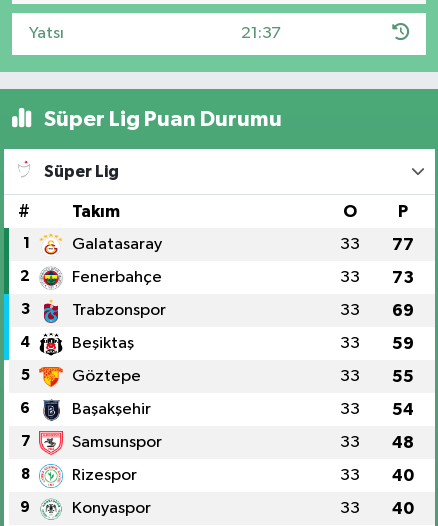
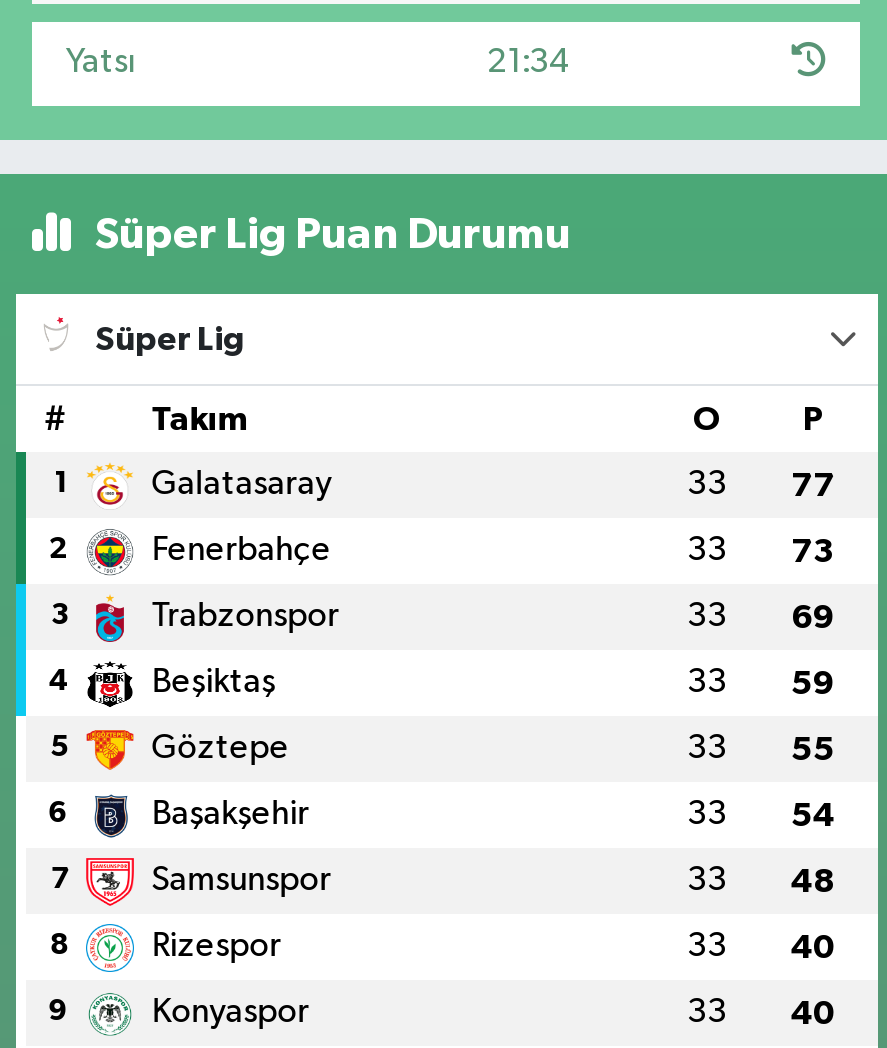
[240,25,280,42] 21:37 -> [487,46,571,80] 21:34

